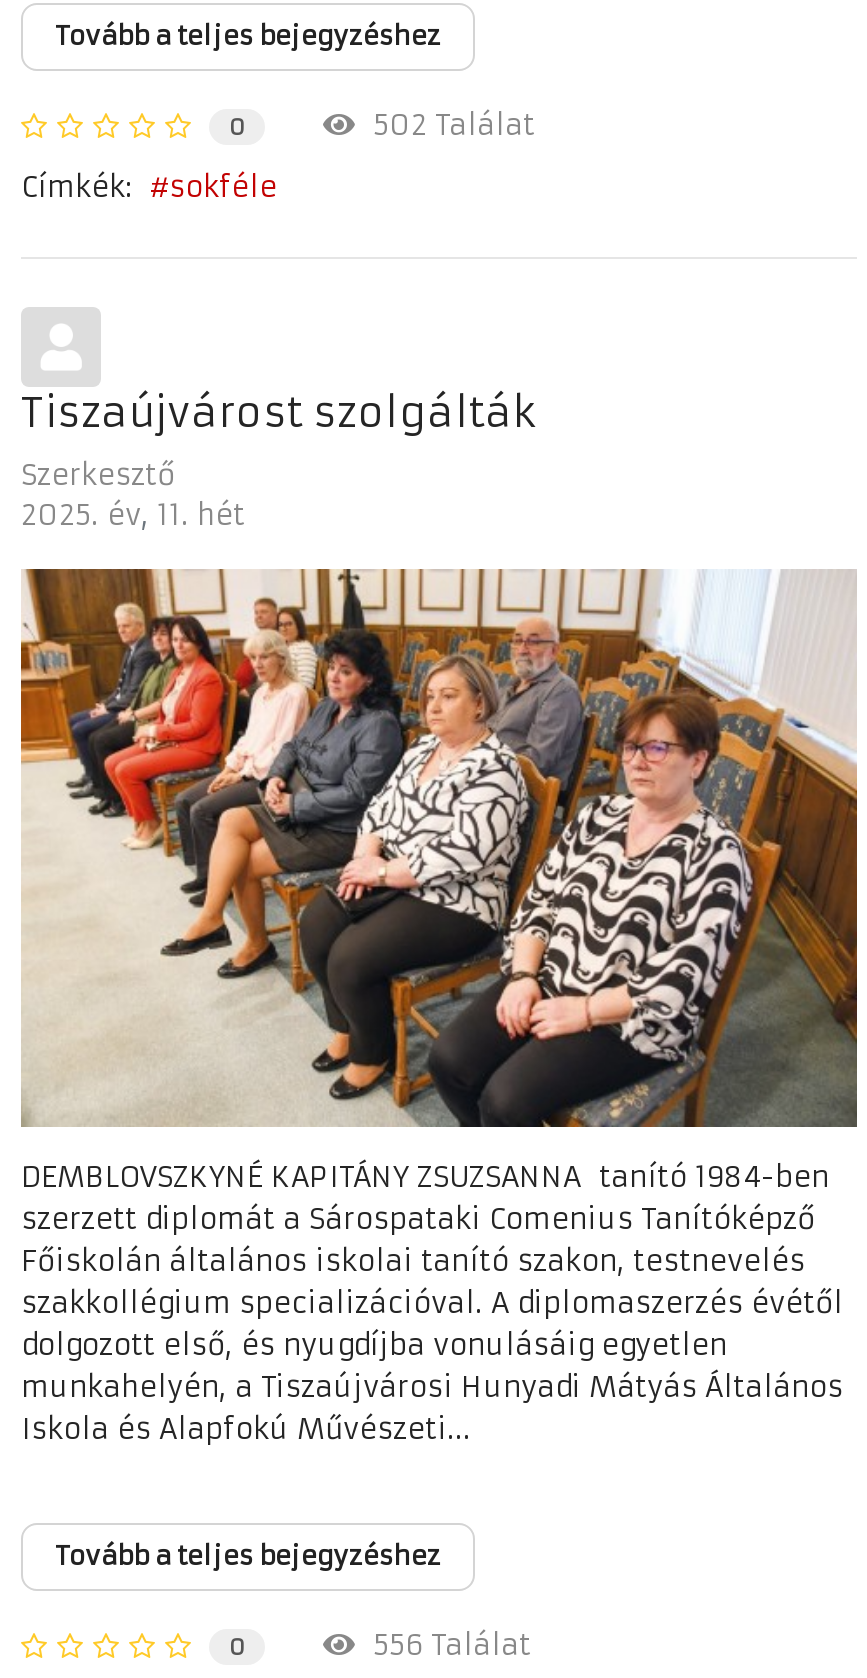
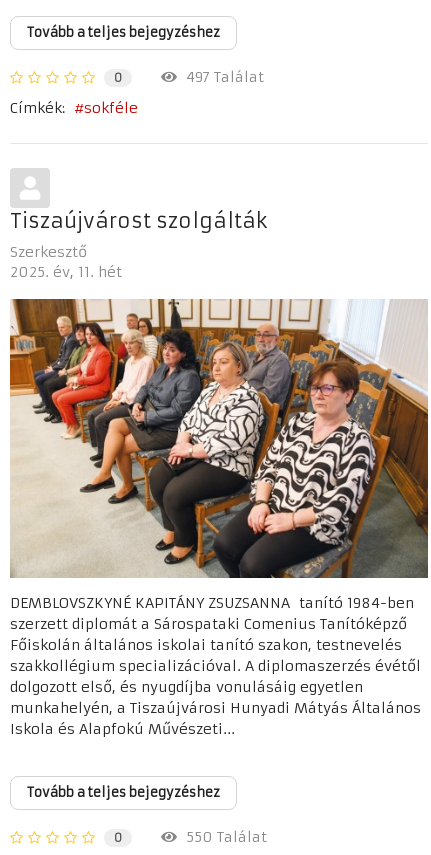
[355,107,535,143] 502 Találat -> [177,68,264,86] 497 Találat
[355,1626,531,1662] 556 Találat -> [177,827,267,845] 550 Találat

